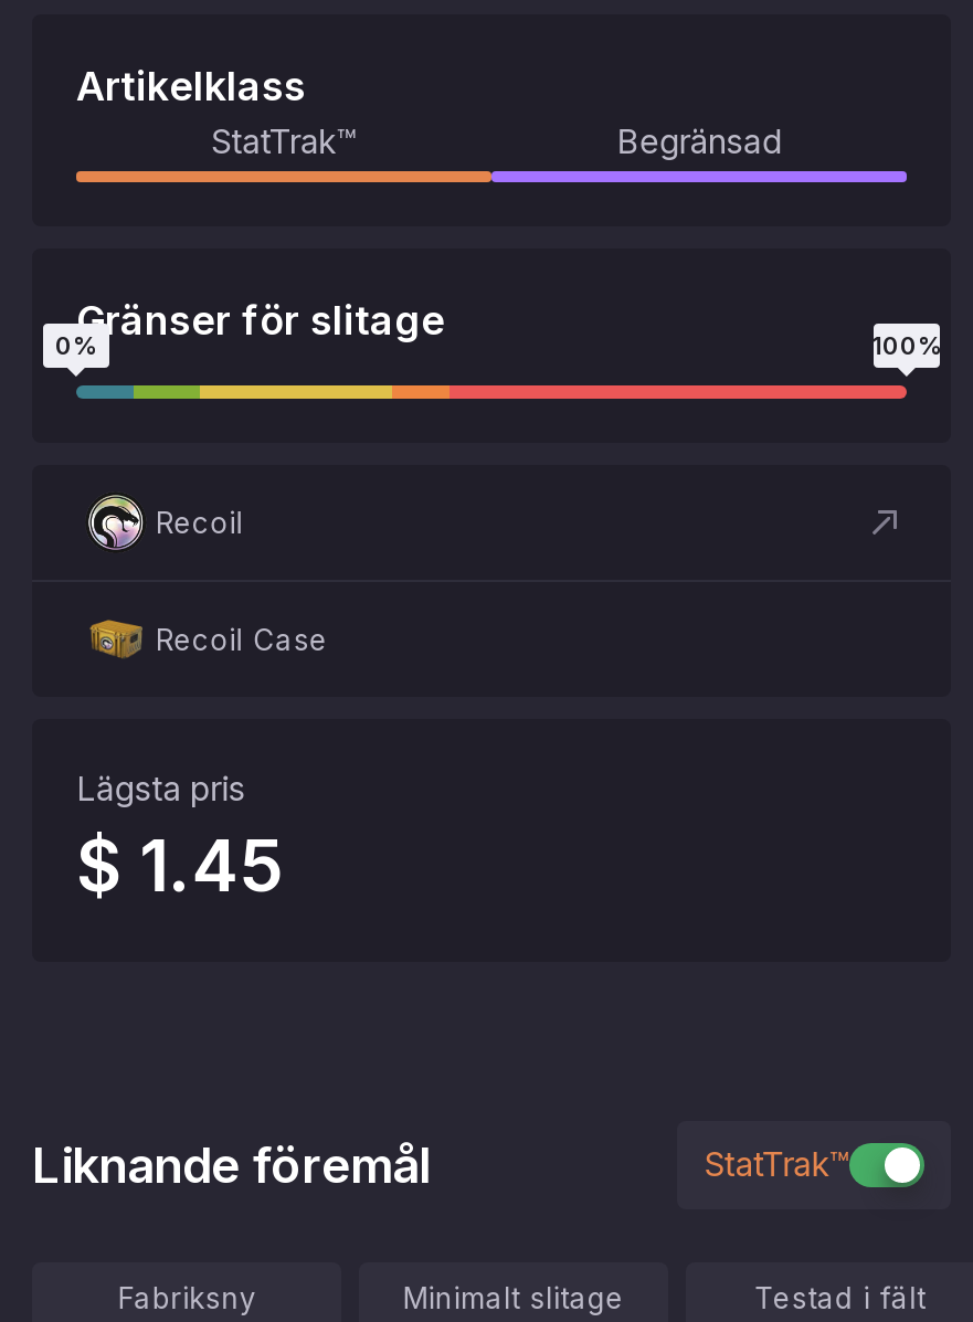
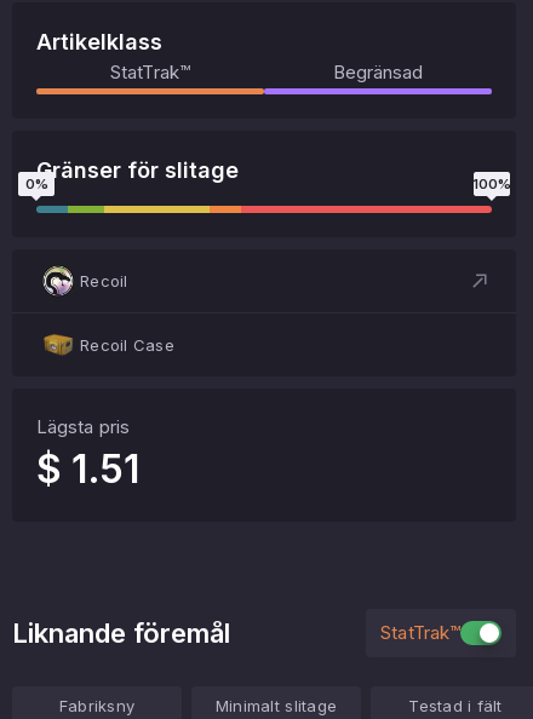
[76,823,284,909] $ 1.45 -> [36,445,139,493] $ 1.51

